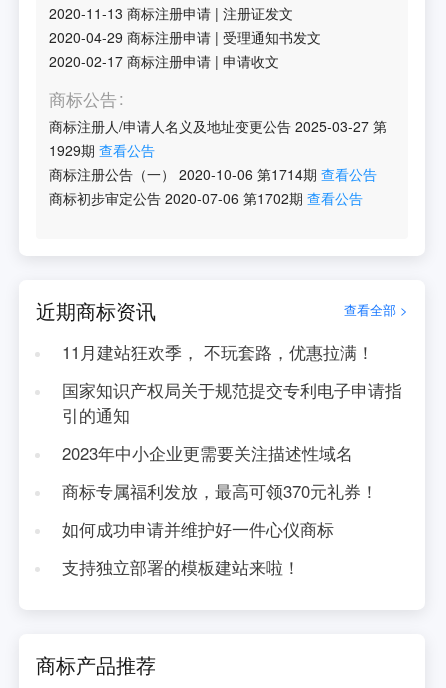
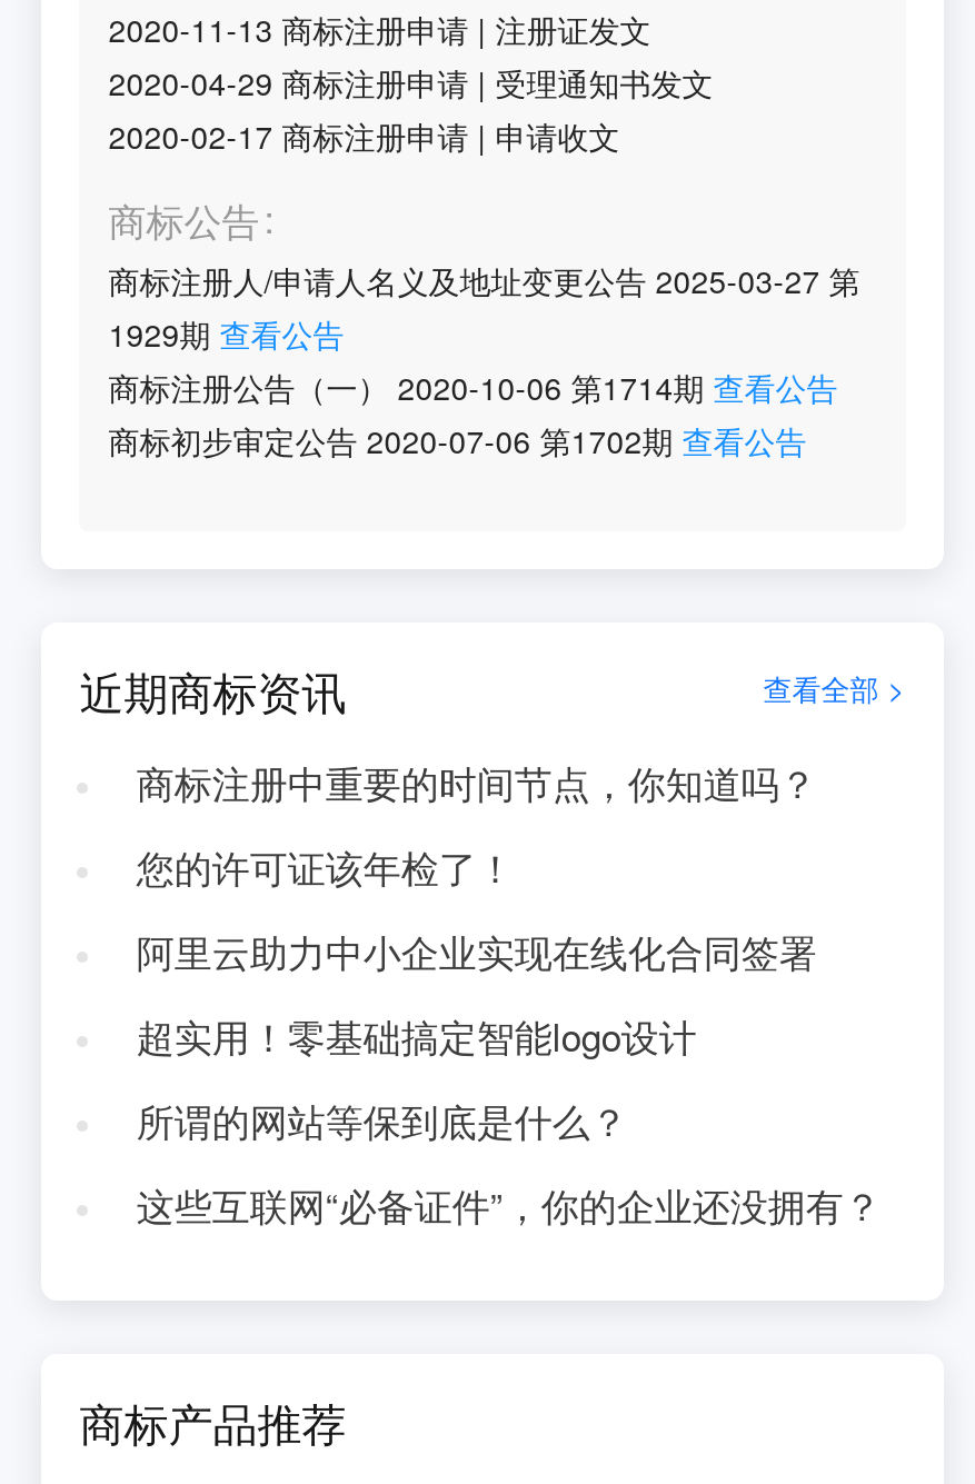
[62,340,374,364] 11月建站狂欢季， 不玩套路，优惠拉满！ -> [136,756,817,809] 商标注册中重要的时间节点，你知道吗？
[62,378,402,427] 国家知识产权局关于规范提交专利电子申请指 | 引的通知 -> [136,840,514,894] 您的许可证该年检了！
[62,441,353,465] 2023年中小企业更需要关注描述性域名 -> [136,925,817,978] 阿里云助力中小企业实现在线化合同签署
[62,479,378,503] 商标专属福利发放，最高可领370元礼券！ -> [136,1009,697,1063] 超实用！零基础搞定智能logo设计
[62,517,334,541] 如何成功申请并维护好一件心仪商标 -> [136,1094,628,1147] 所谓的网站等保到底是什么？
[62,555,300,579] 支持独立部署的模板建站来啦！ -> [136,1178,881,1231] 这些互联网“必备证件”，你的企业还没拥有？

